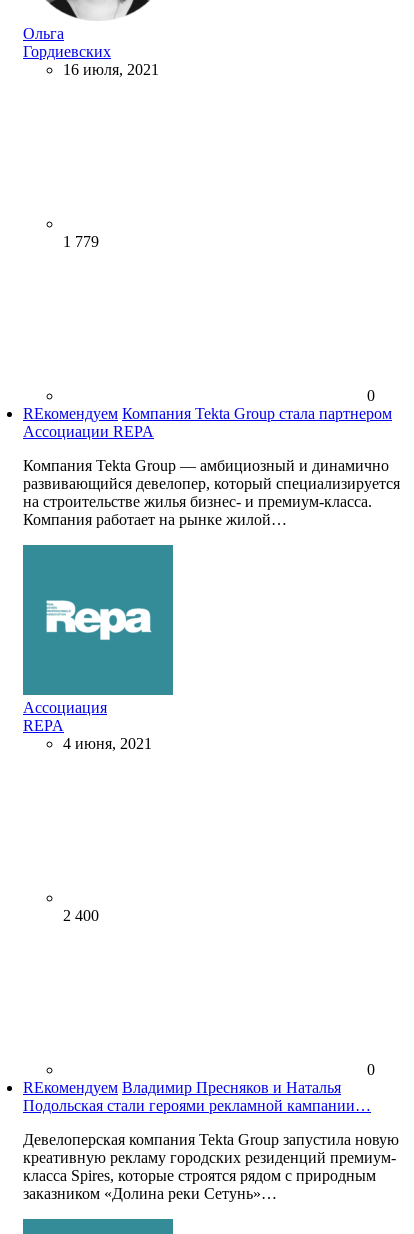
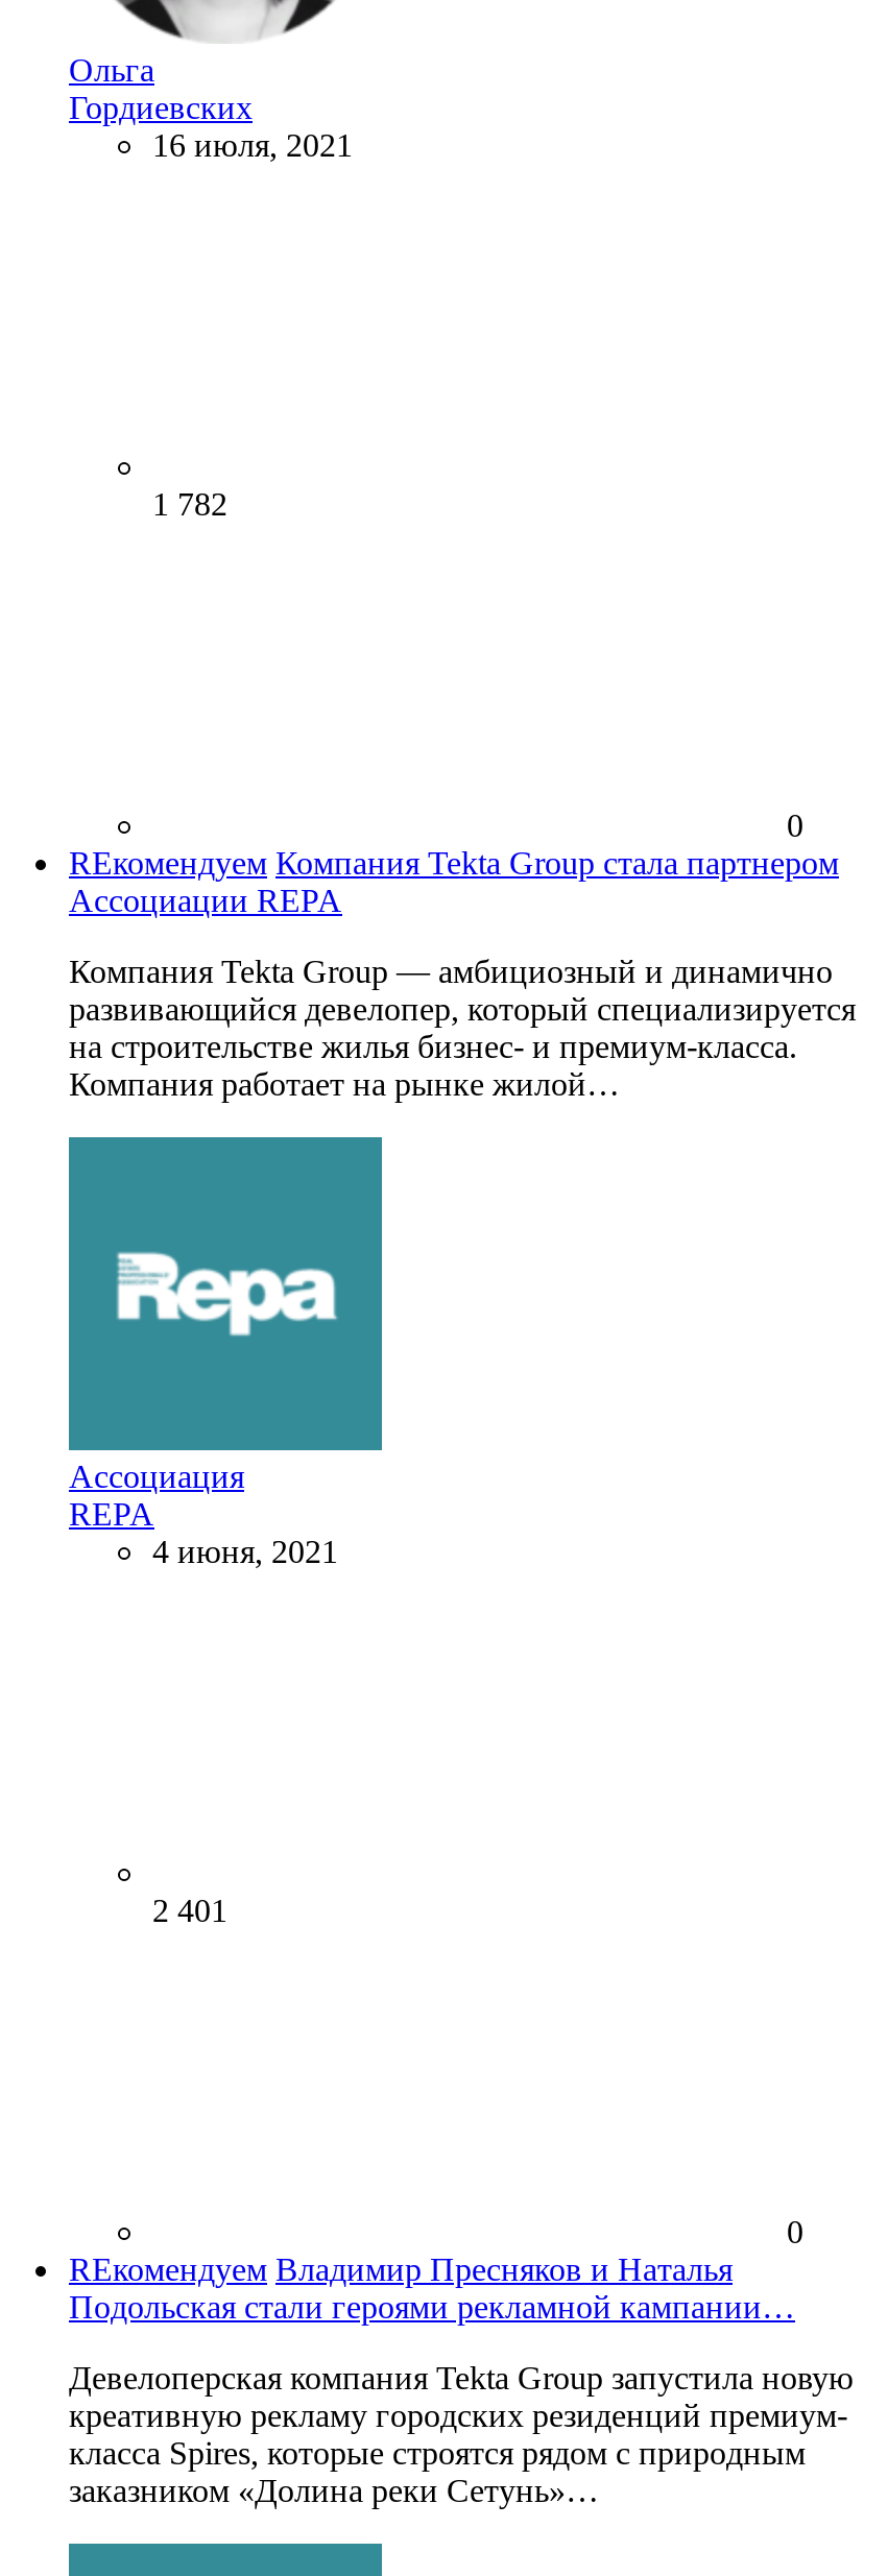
[63,232,99,249] 1 779 -> [152,485,227,521] 1 782
[63,906,99,923] 2 400 -> [152,1892,227,1927] 2 401

